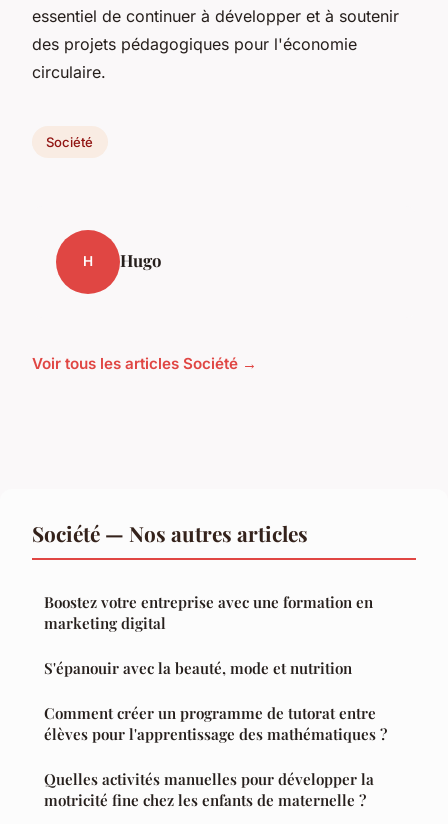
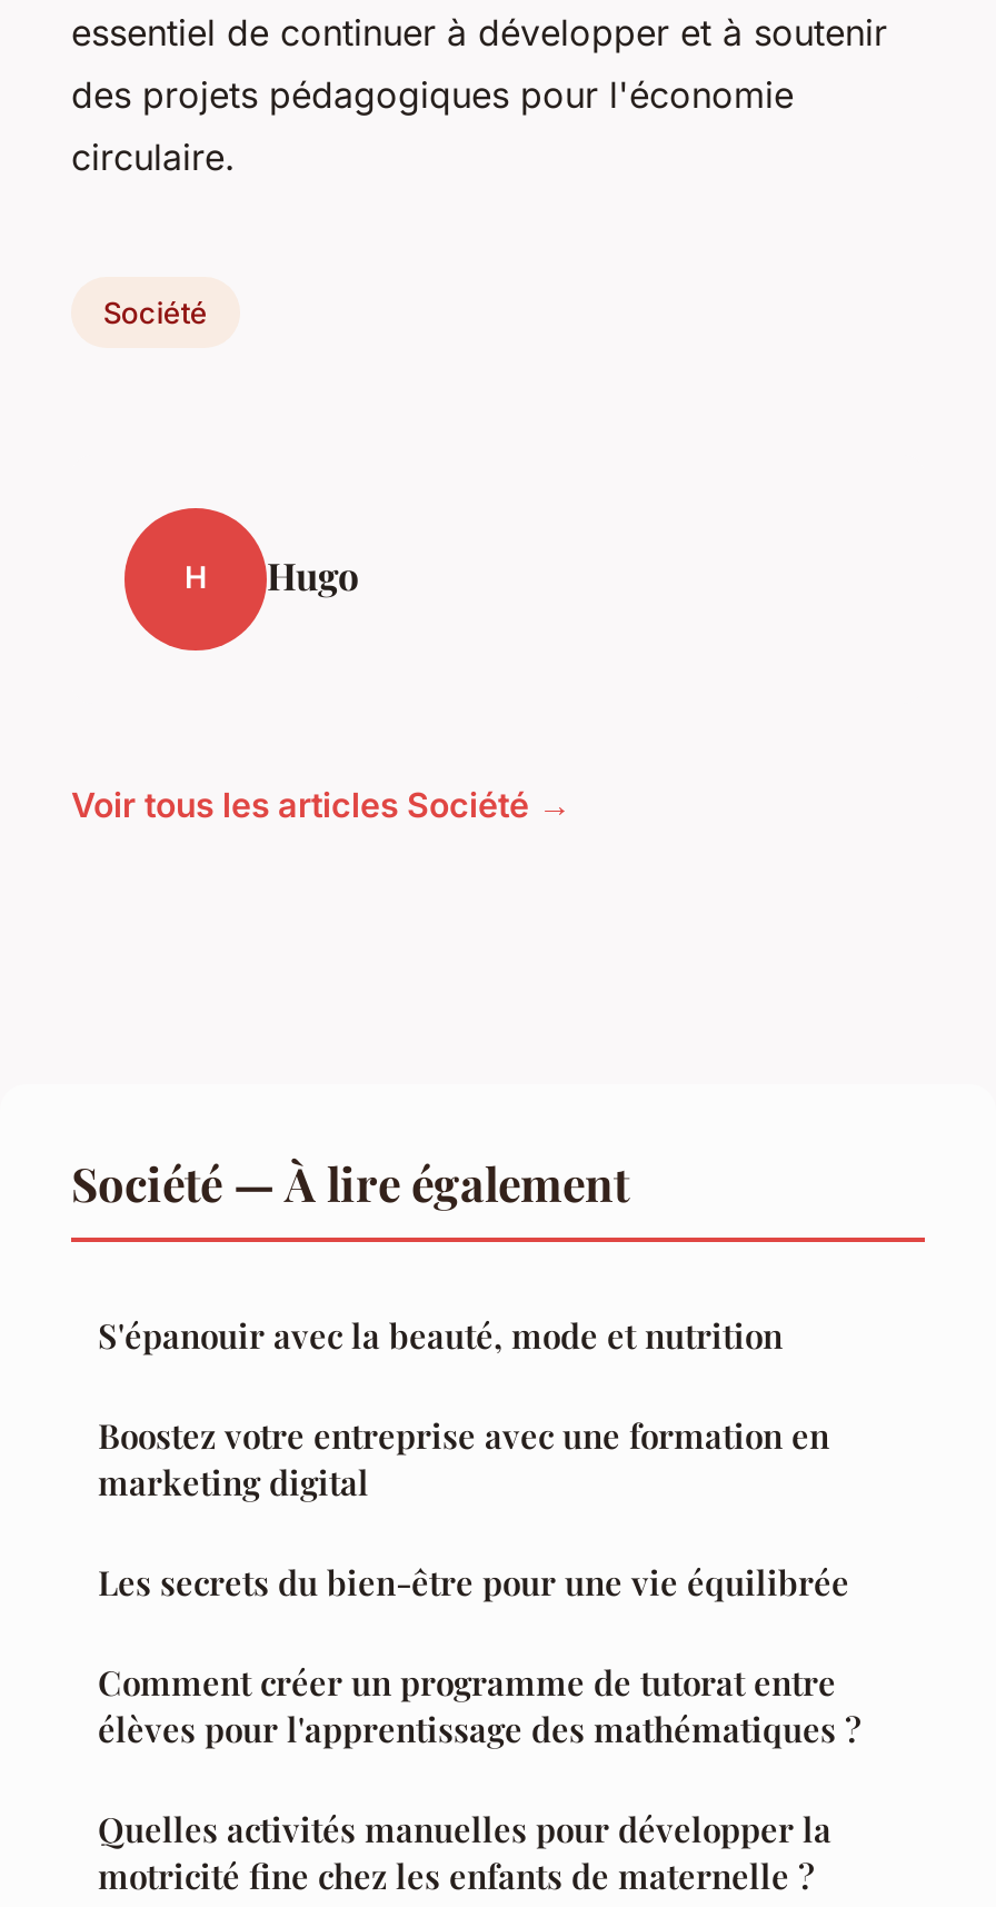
[32,519,308,547] Société — Nos autres articles -> [71,1150,629,1212] Société — À lire également
none -> [98,1559,849,1604] Les secrets du bien-être pour une vie équilibrée
moved [44,658,352,678] -> [98,1312,783,1357]: S'épanouir avec la beauté, mode et nutrition

